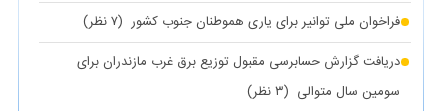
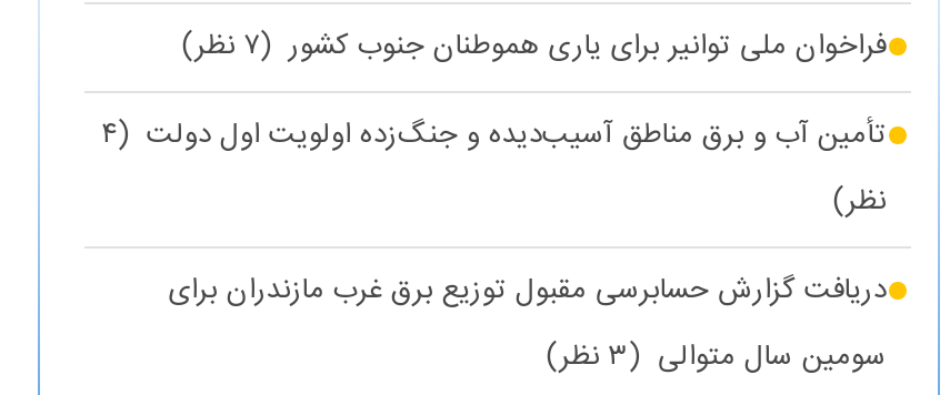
none -> [102,110,886,225] تأمین آب و برق مناطق آسیب‌دیده و جنگ‌زده اولویت اول دولت (۴ | نظر)

